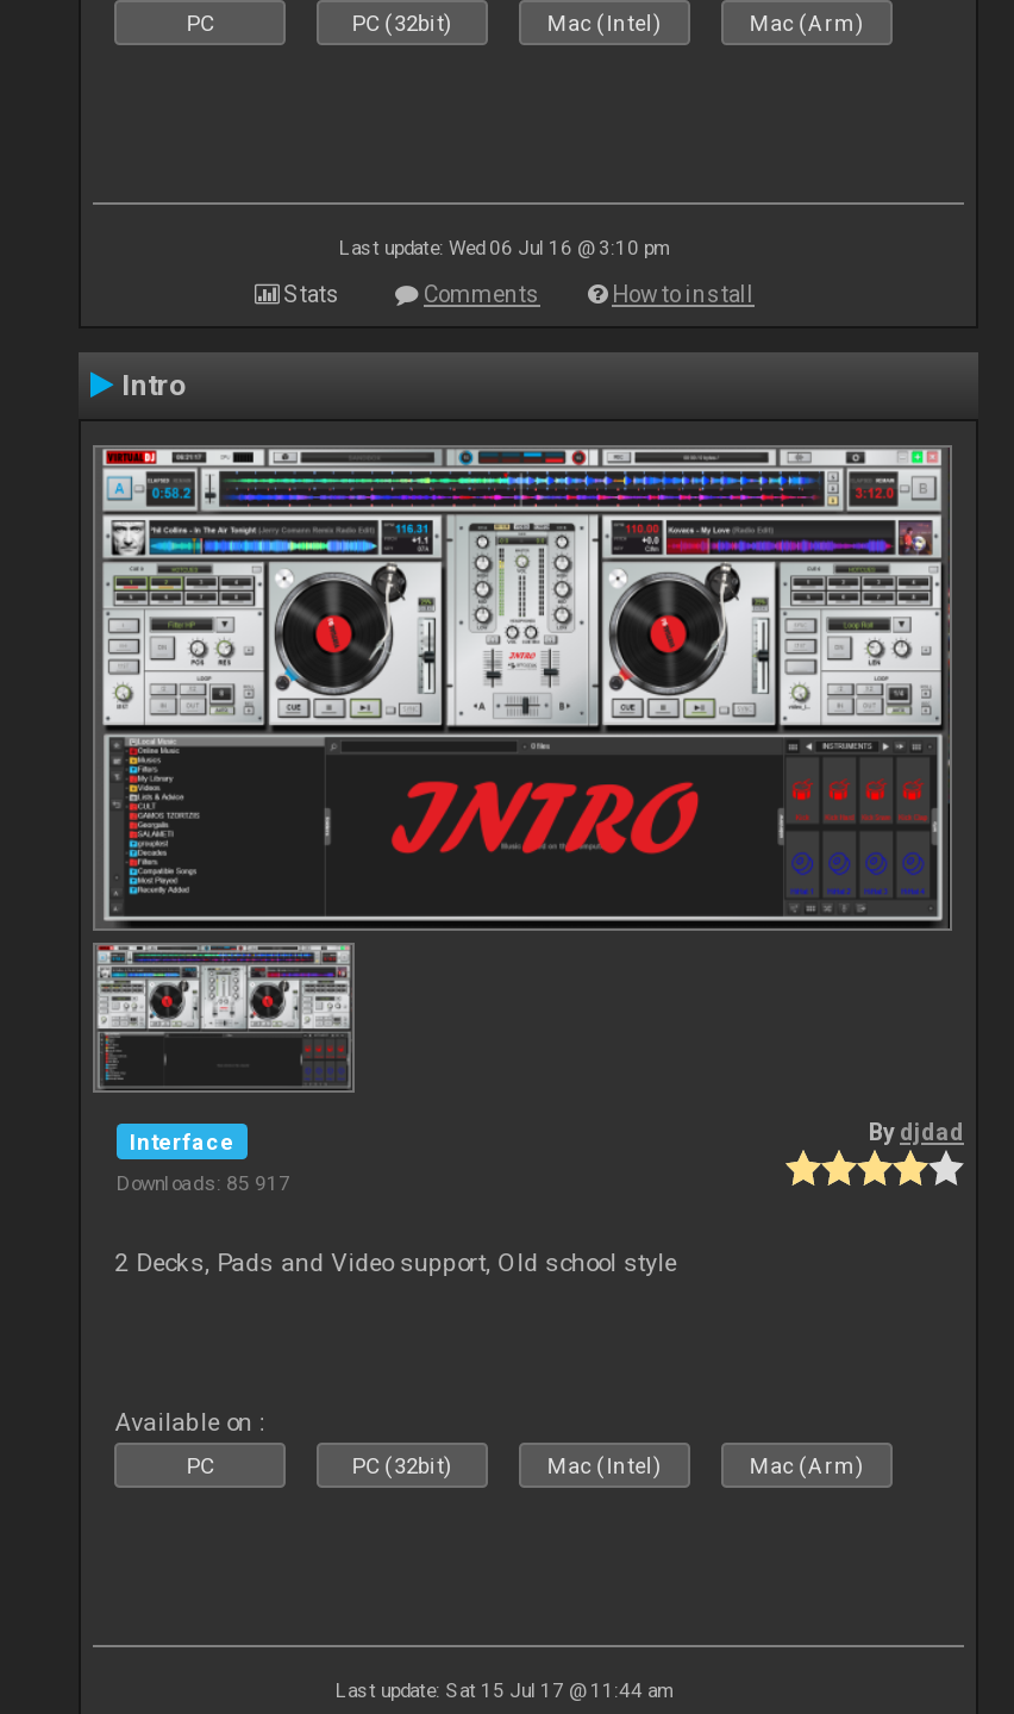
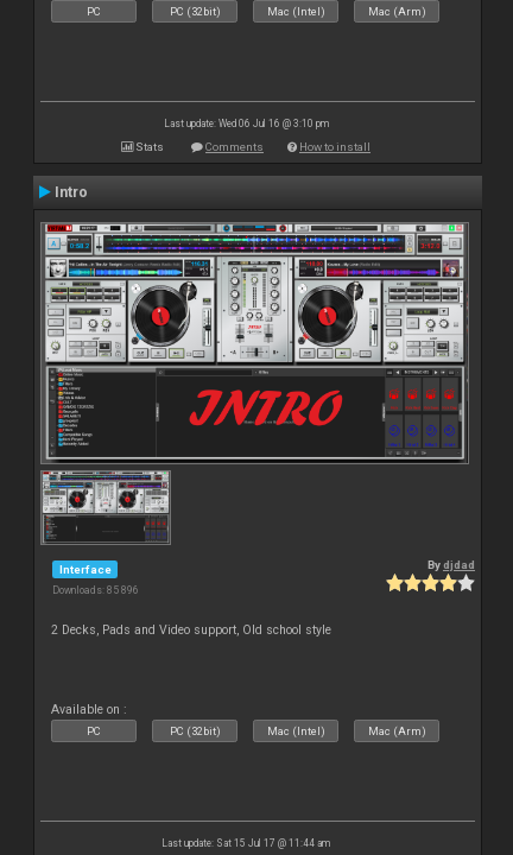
[117,1172,290,1196] Downloads: 85 917 -> [52,585,139,597] Downloads: 85 896

